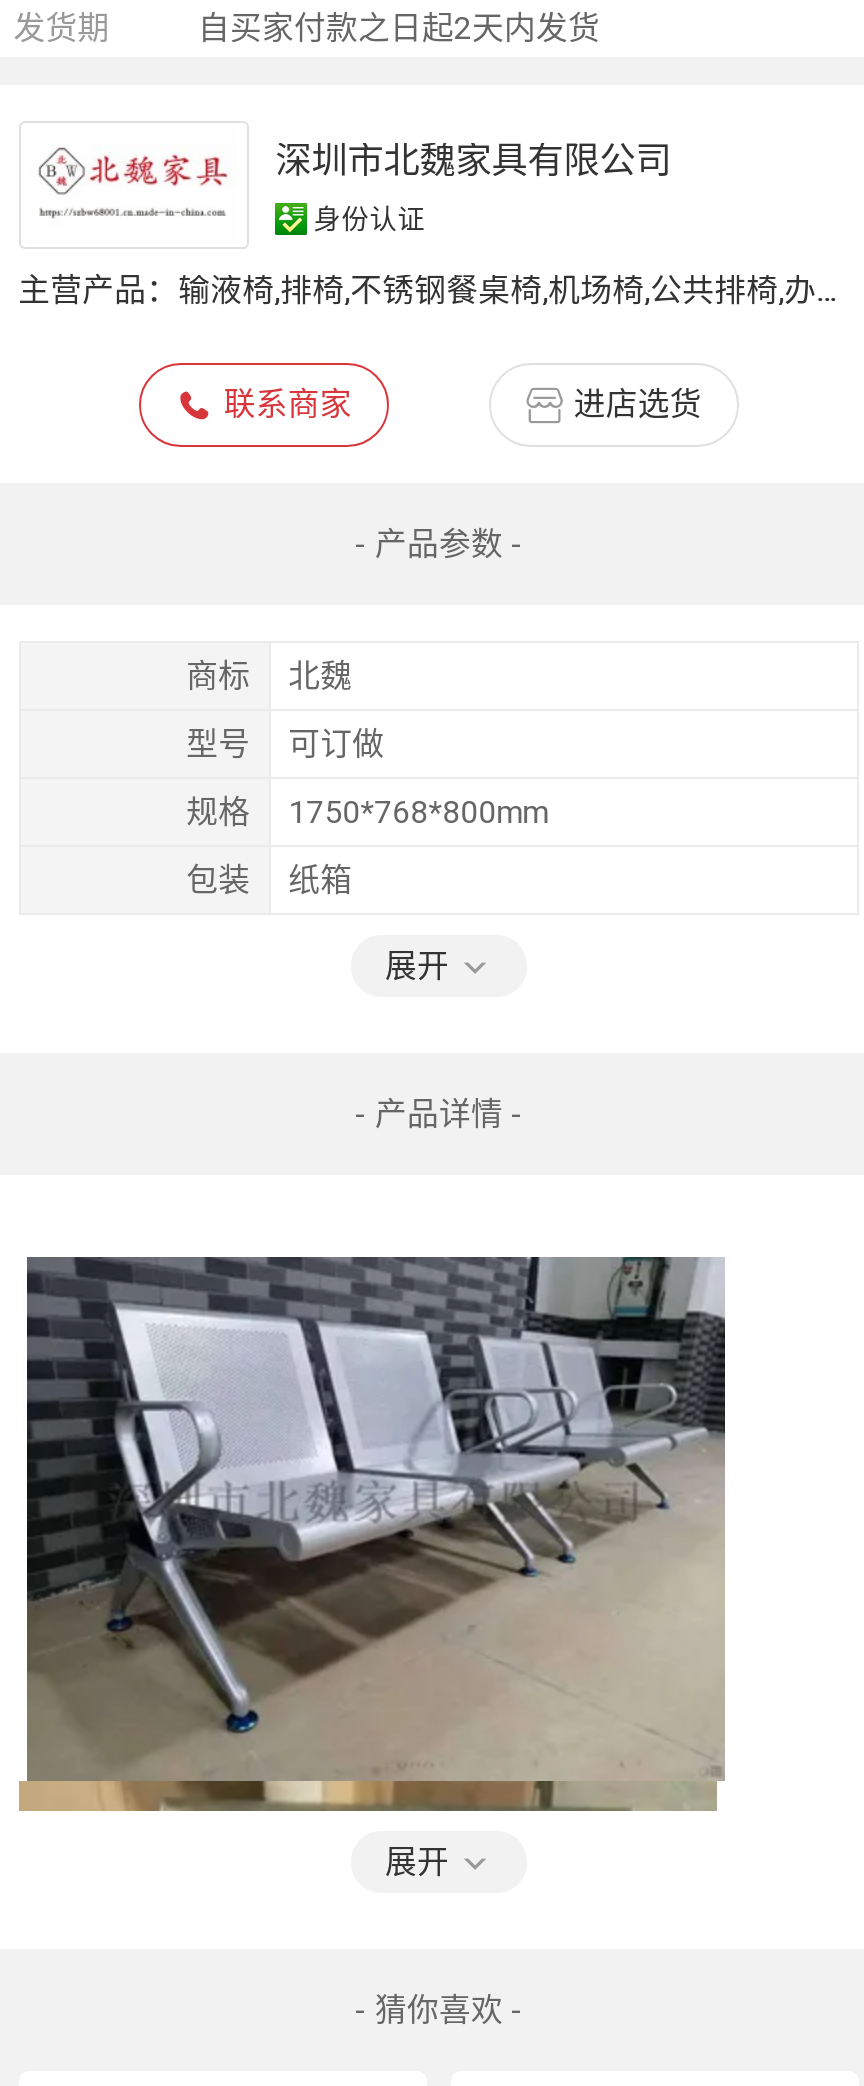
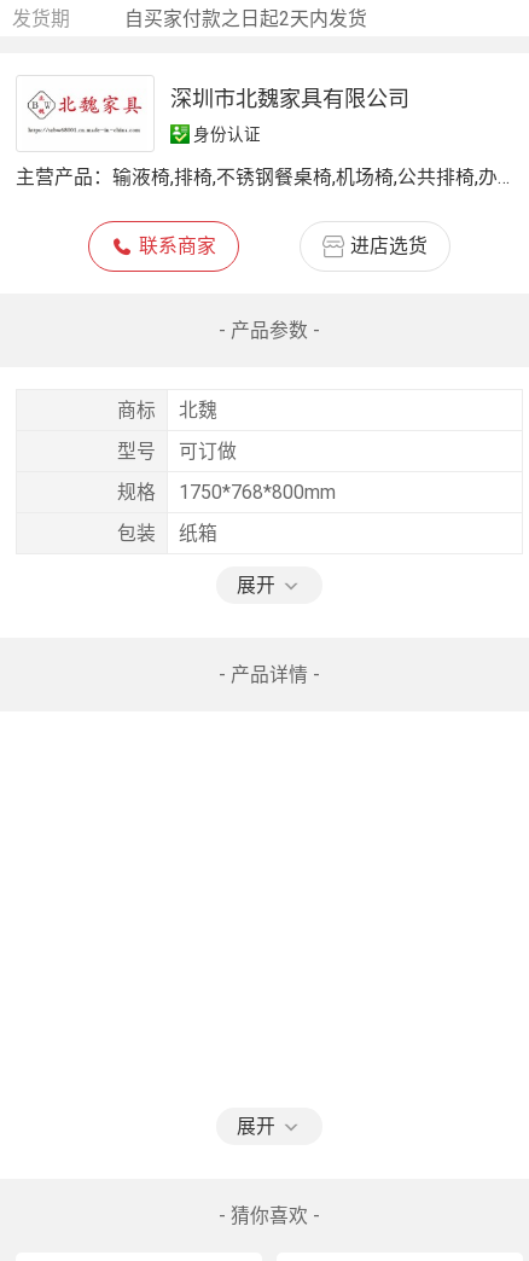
[17,1255,727,1813] [image] -> none

